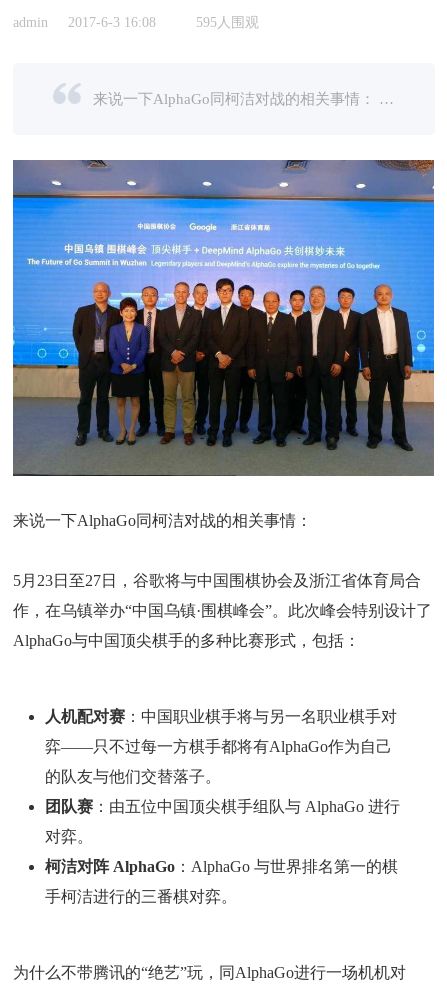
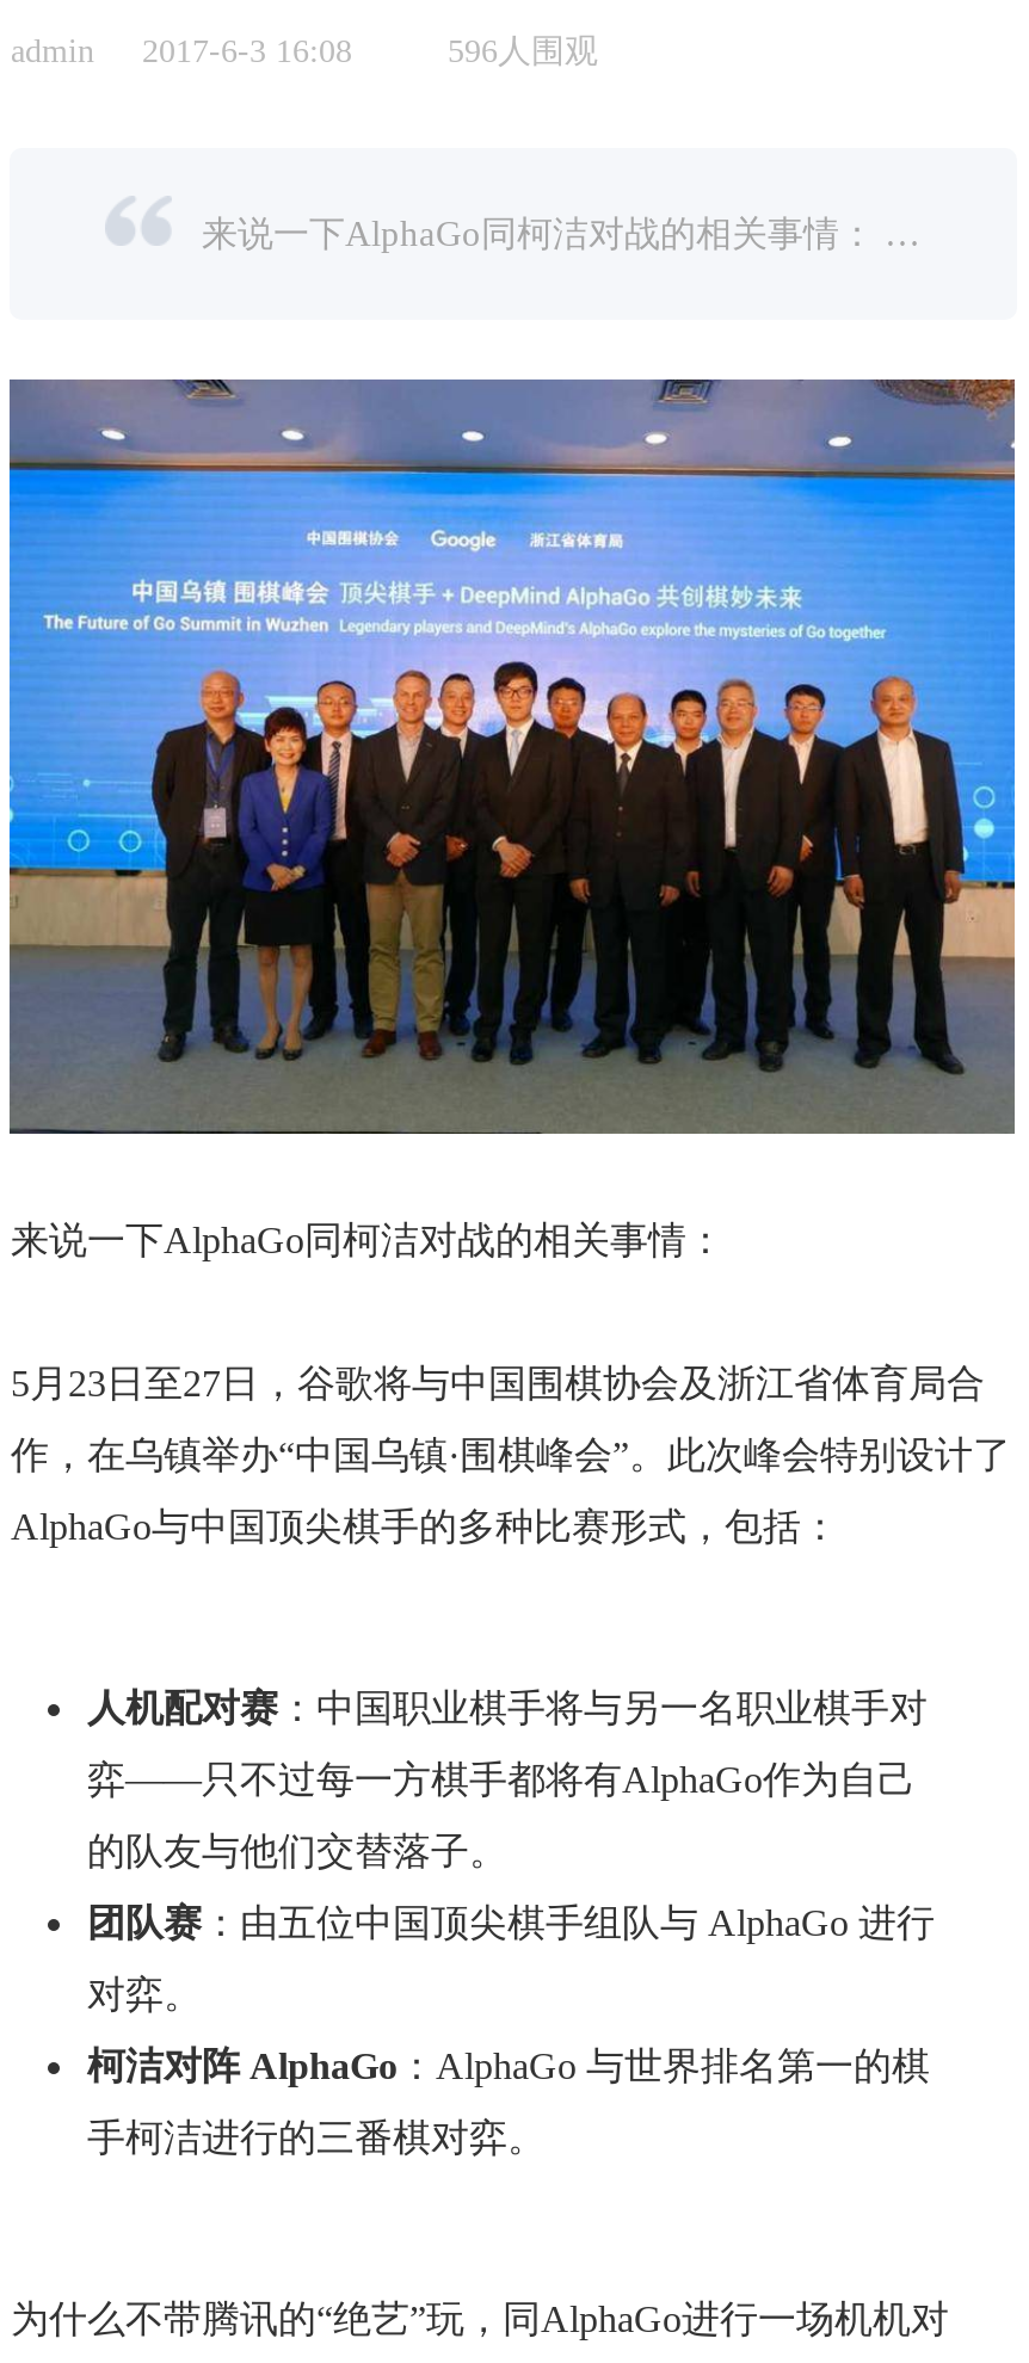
[196,15,259,30] 595人围观 -> [447,33,598,69] 596人围观

